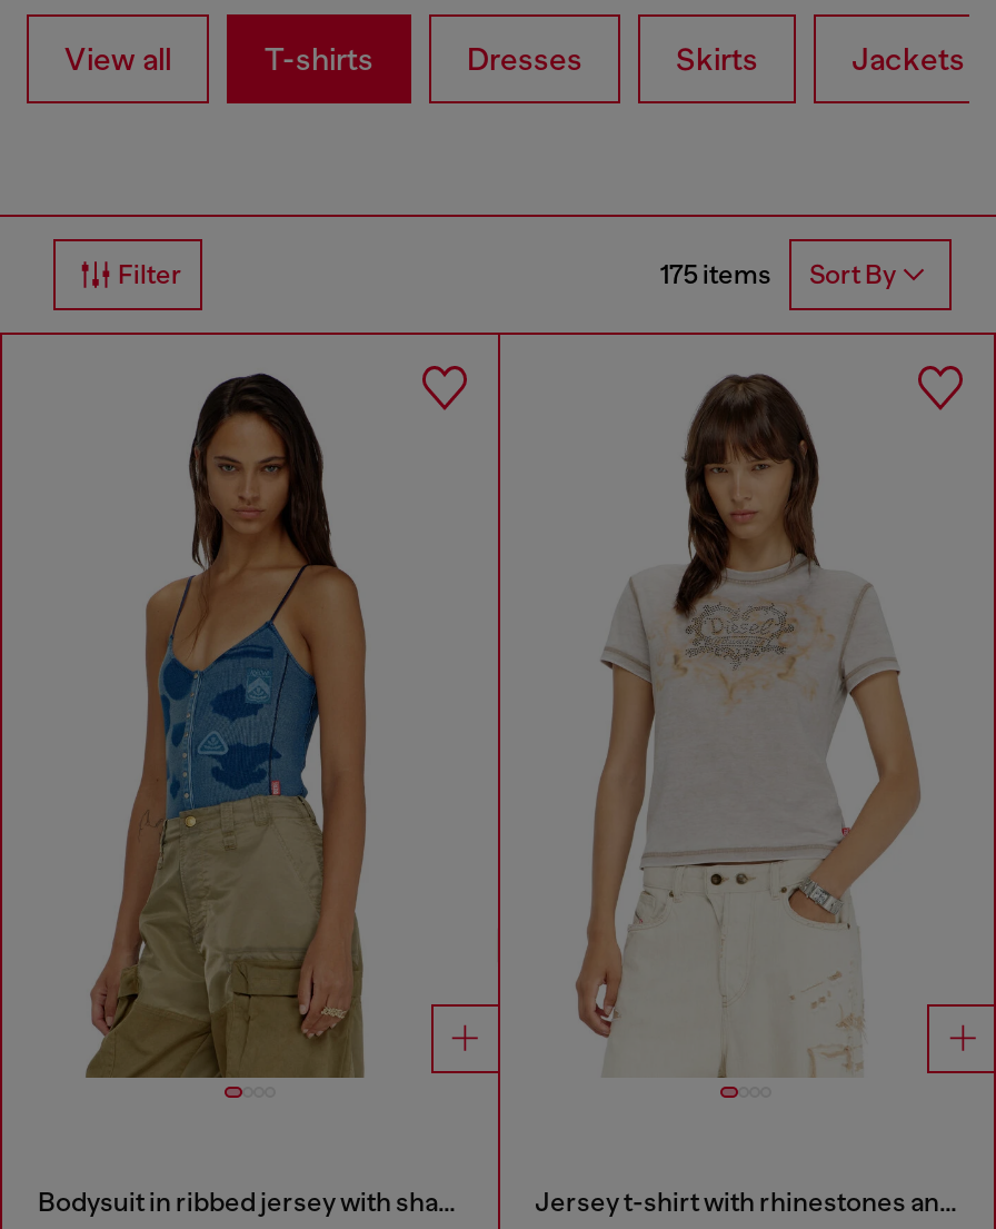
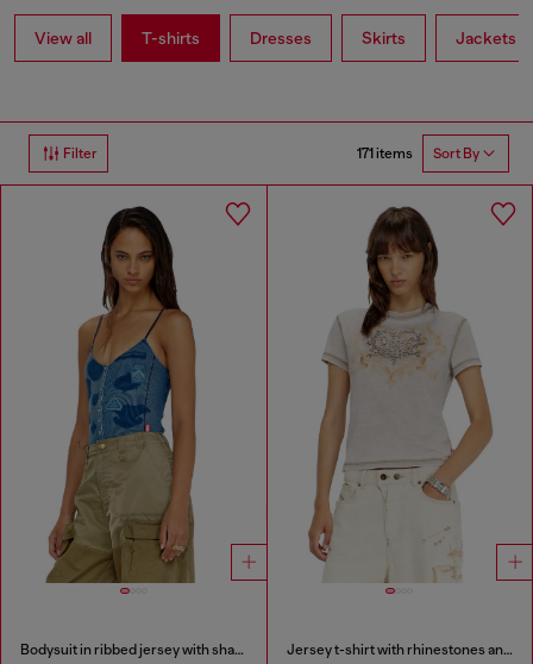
[660,259,896,291] 175 items Sort By -> [357,145,479,162] 171 items Sort By

